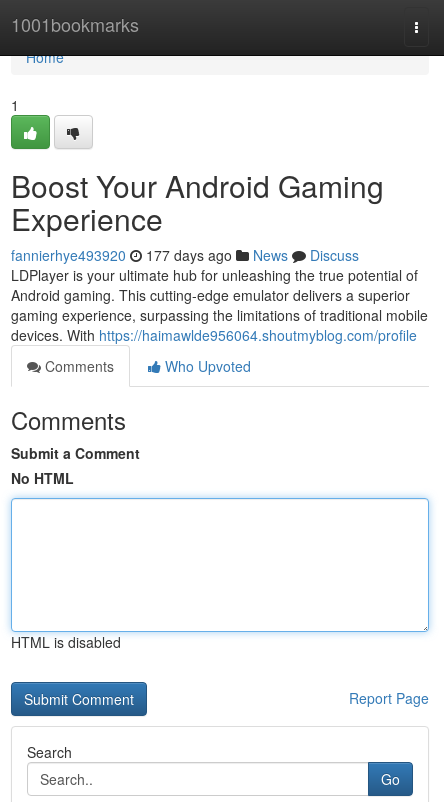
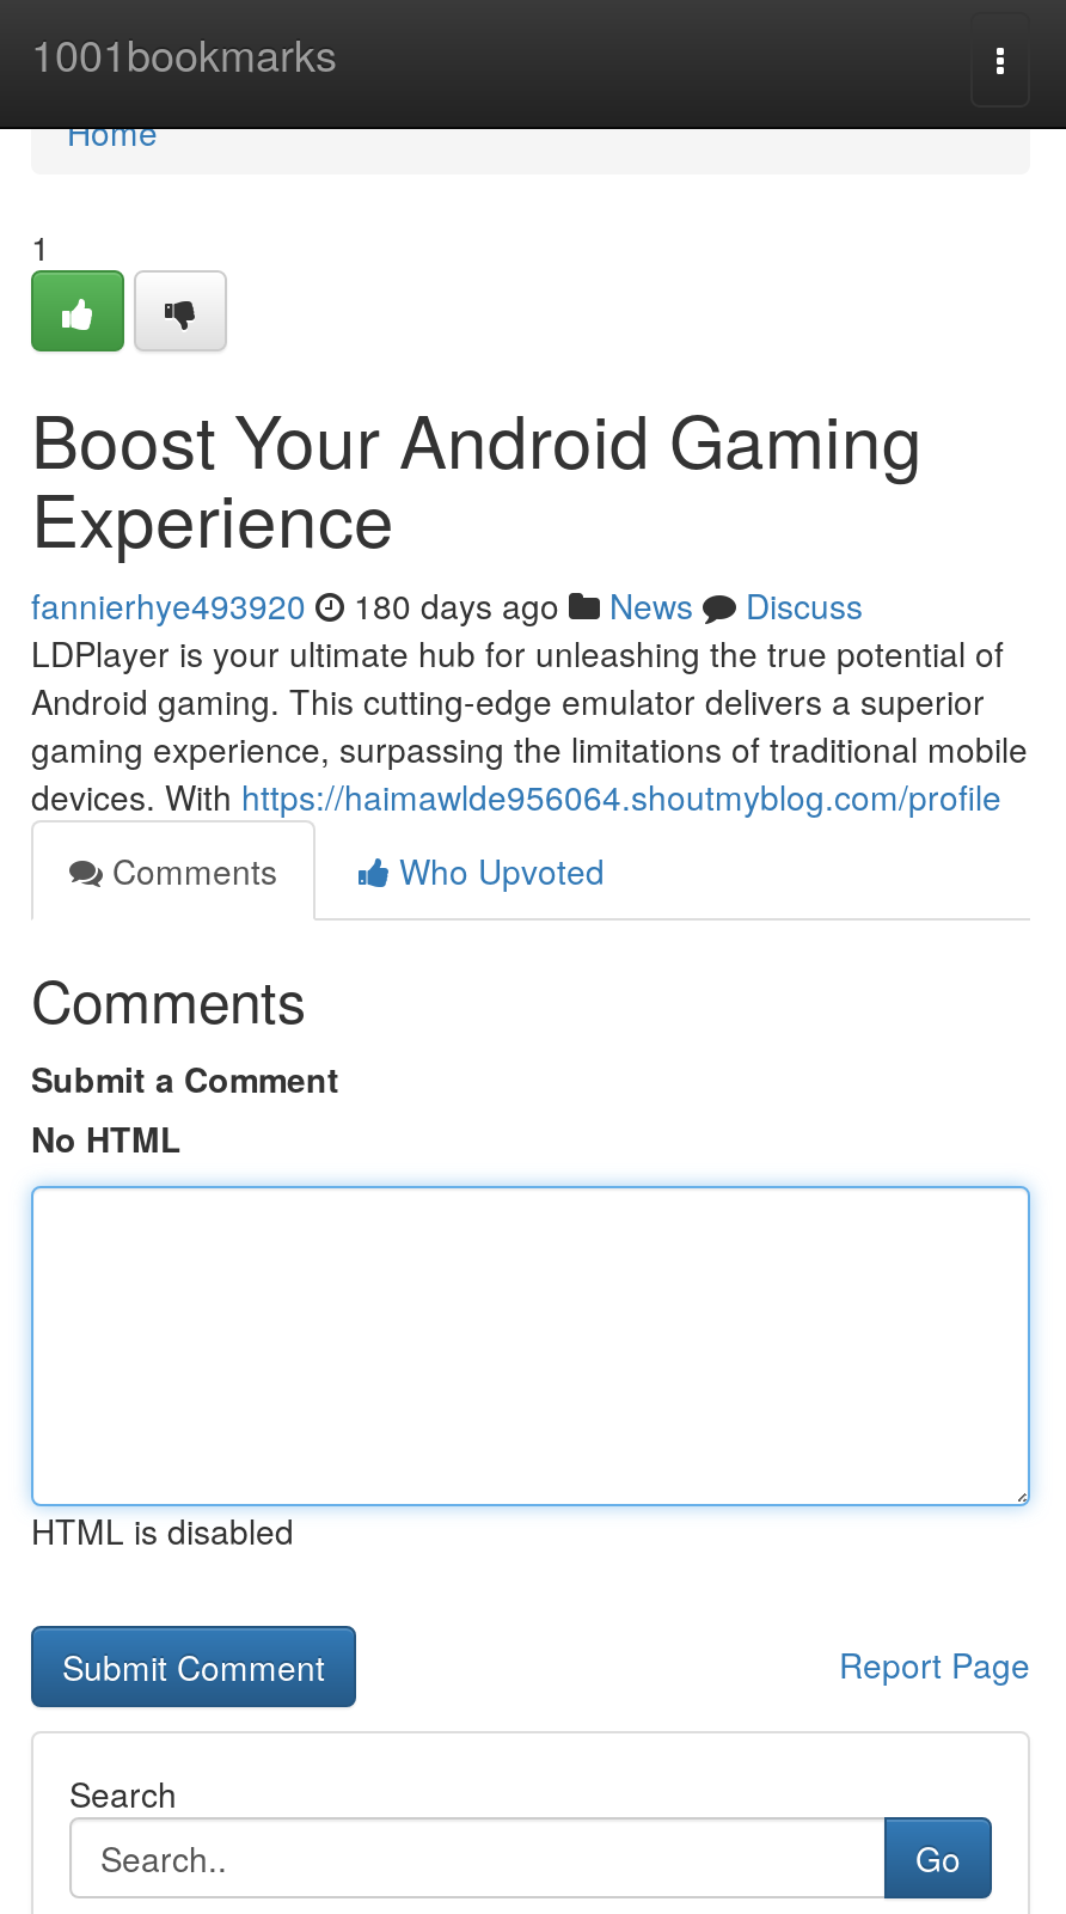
[11,245,359,265] fannierhye493920 177 days ago News Discuss -> [31,581,863,629] fannierhye493920 180 days ago News Discuss

